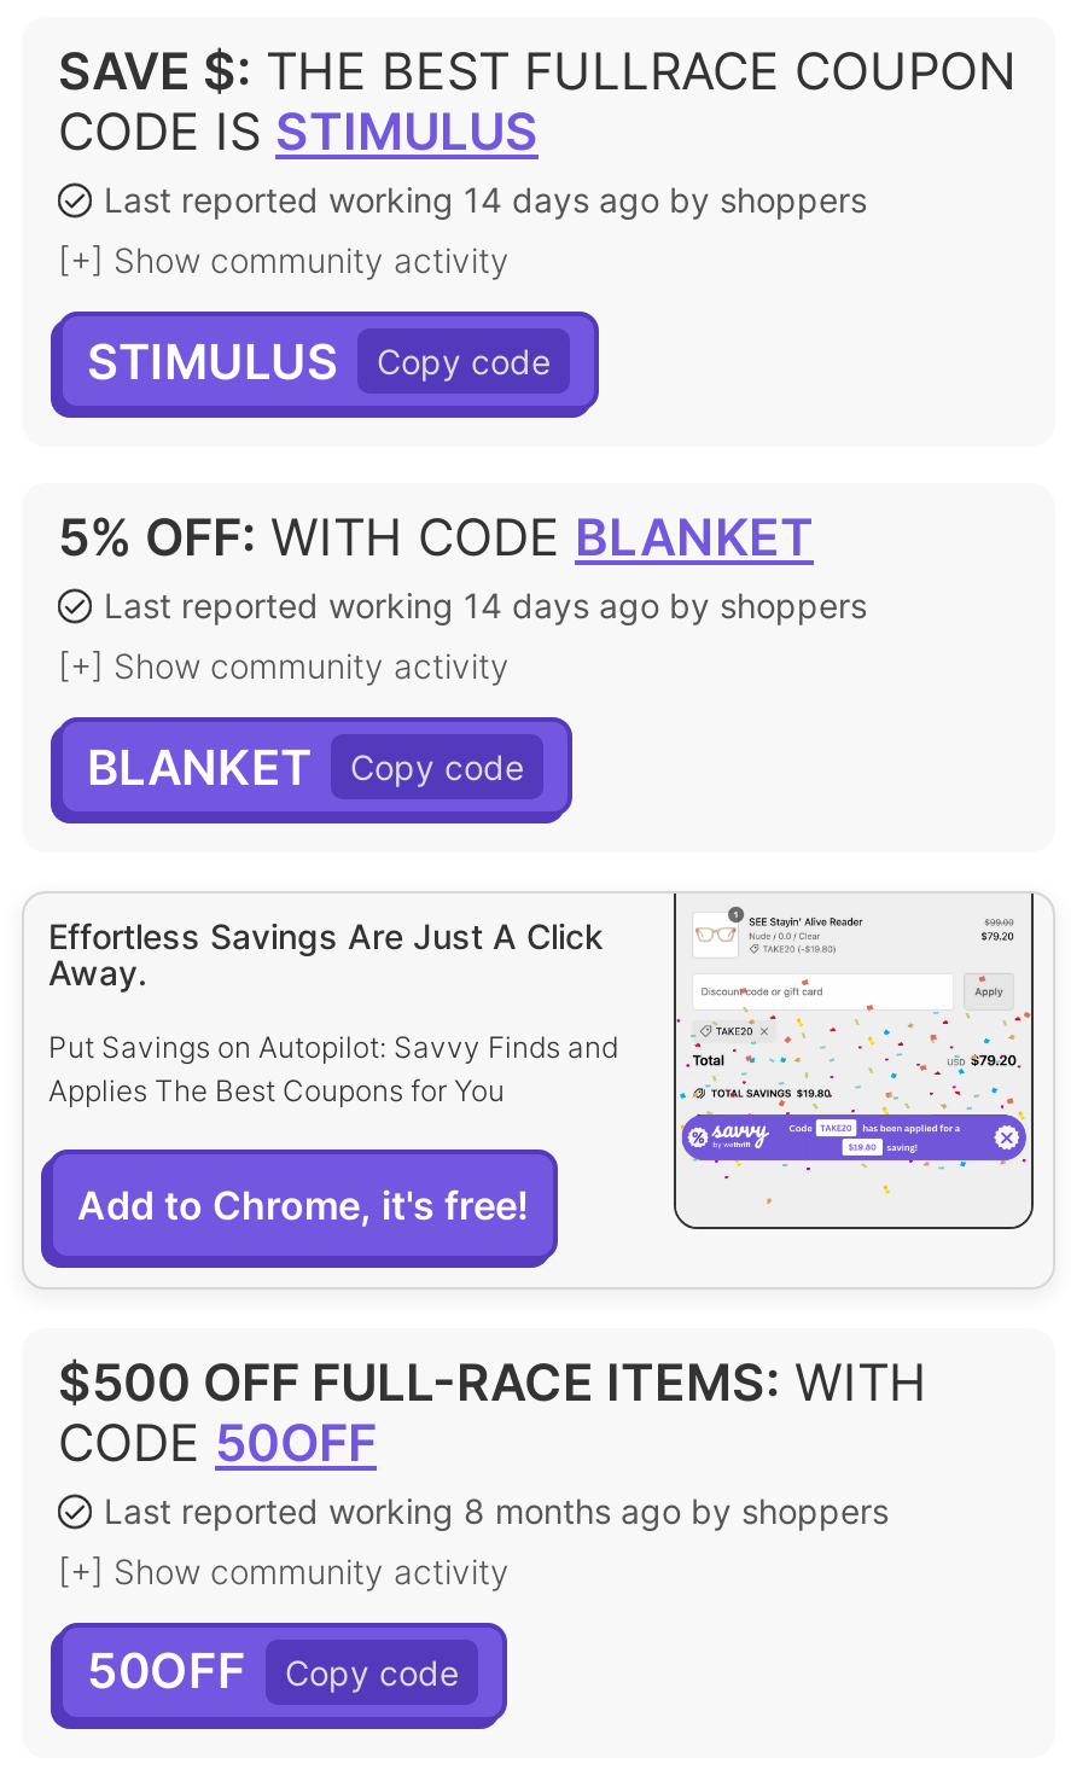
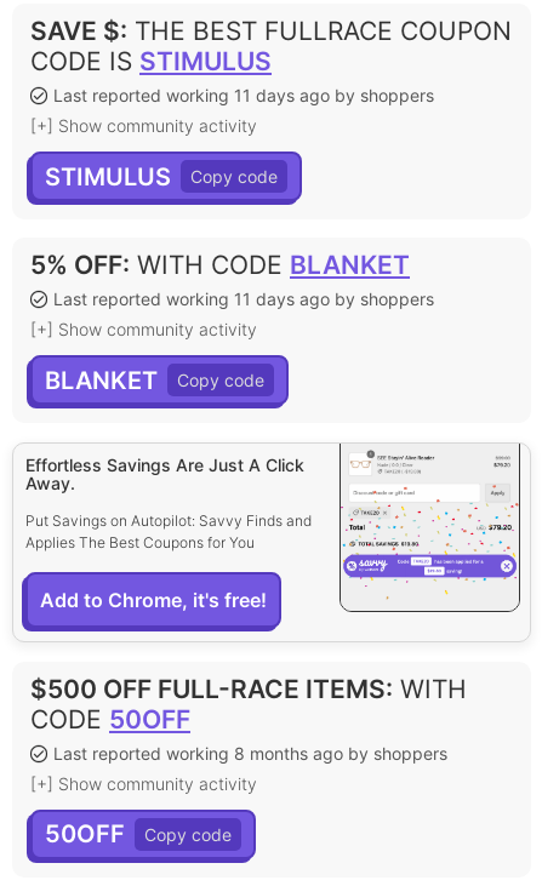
[104,179,867,220] Last reported working 14 days ago by shoppers -> [53,85,434,106] Last reported working 11 days ago by shoppers
[104,585,867,626] Last reported working 14 days ago by shoppers -> [53,289,434,309] Last reported working 11 days ago by shoppers

